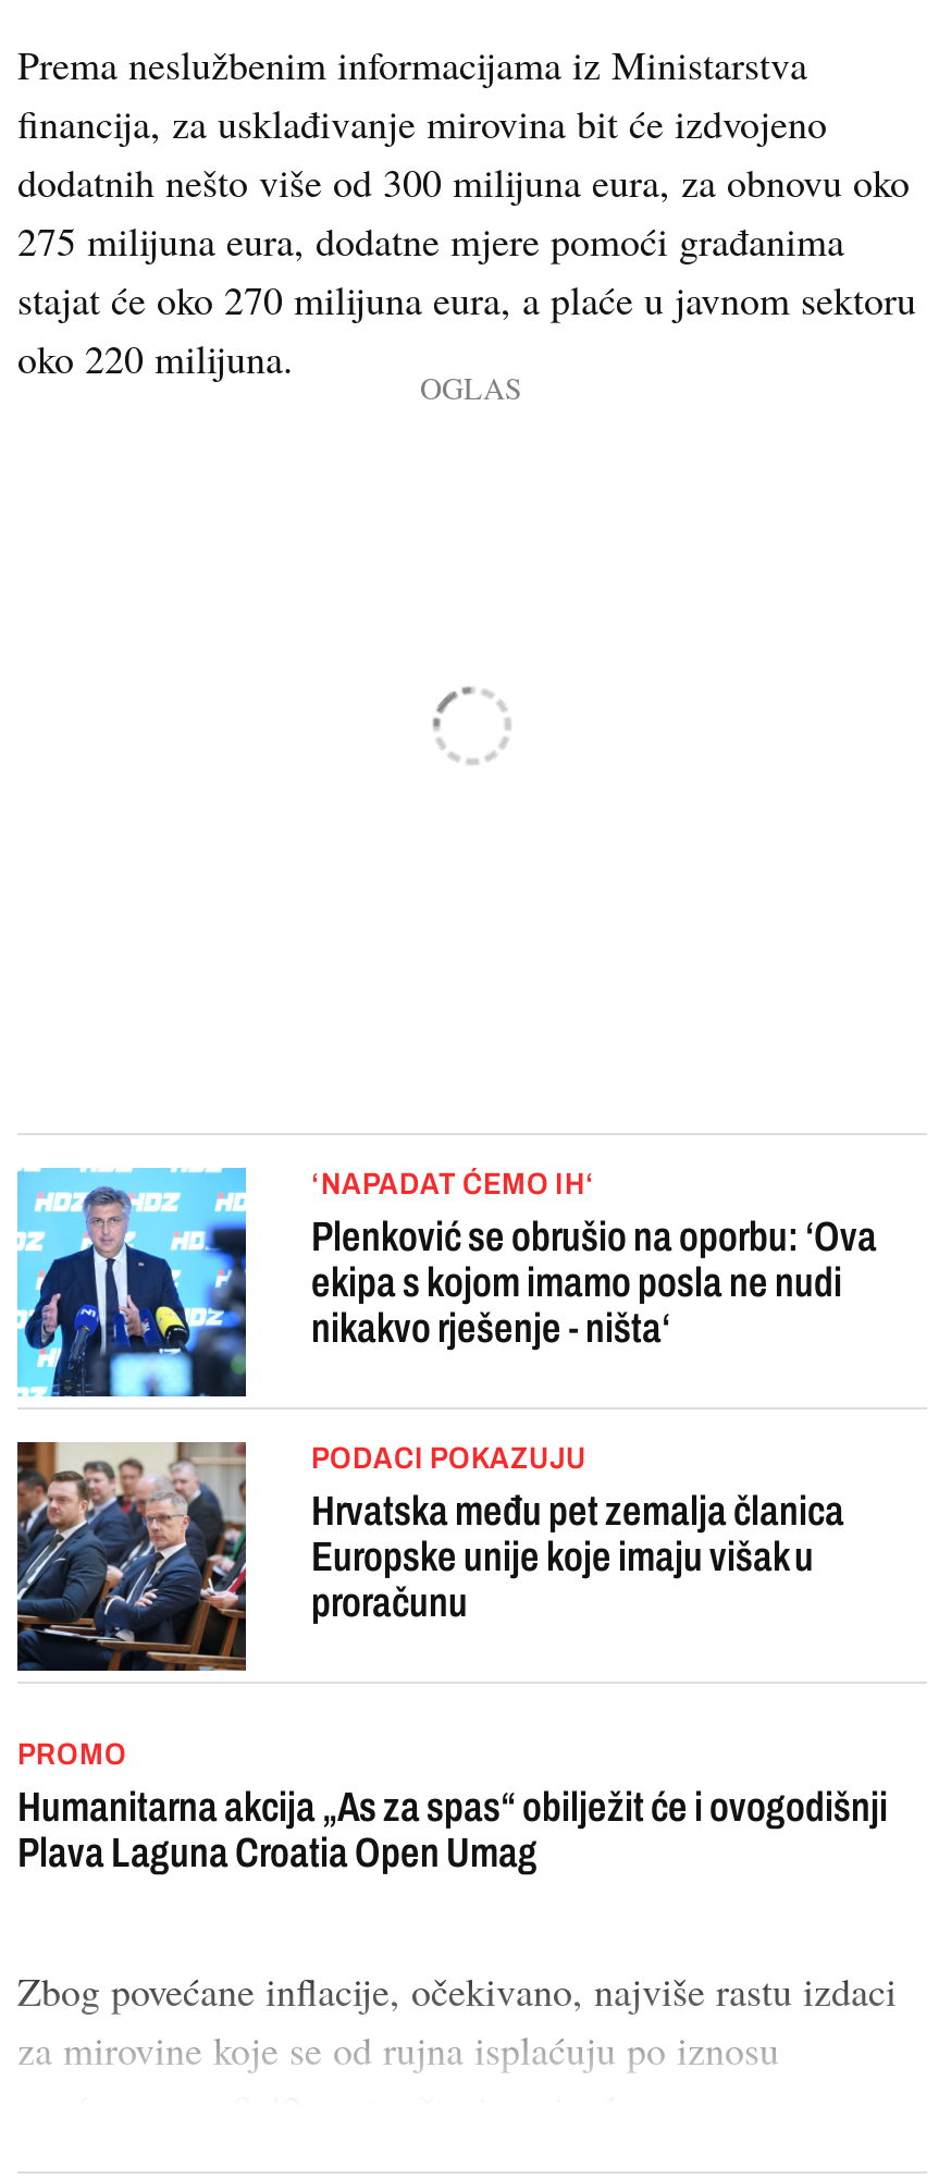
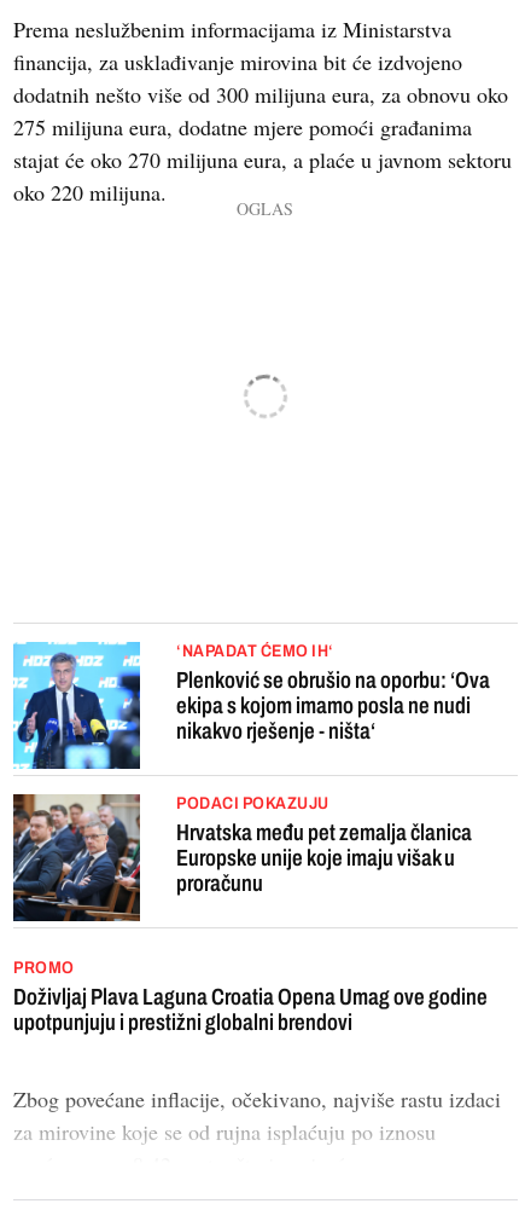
[17,1783,888,1875] Humanitarna akcija „As za spas“ obilježit će i ovogodišnji | Plava Laguna Croatia Open Umag -> [13,984,488,1035] Doživljaj Plava Laguna Croatia Opena Umag ove godine | upotpunjuju i prestižni globalni brendovi

